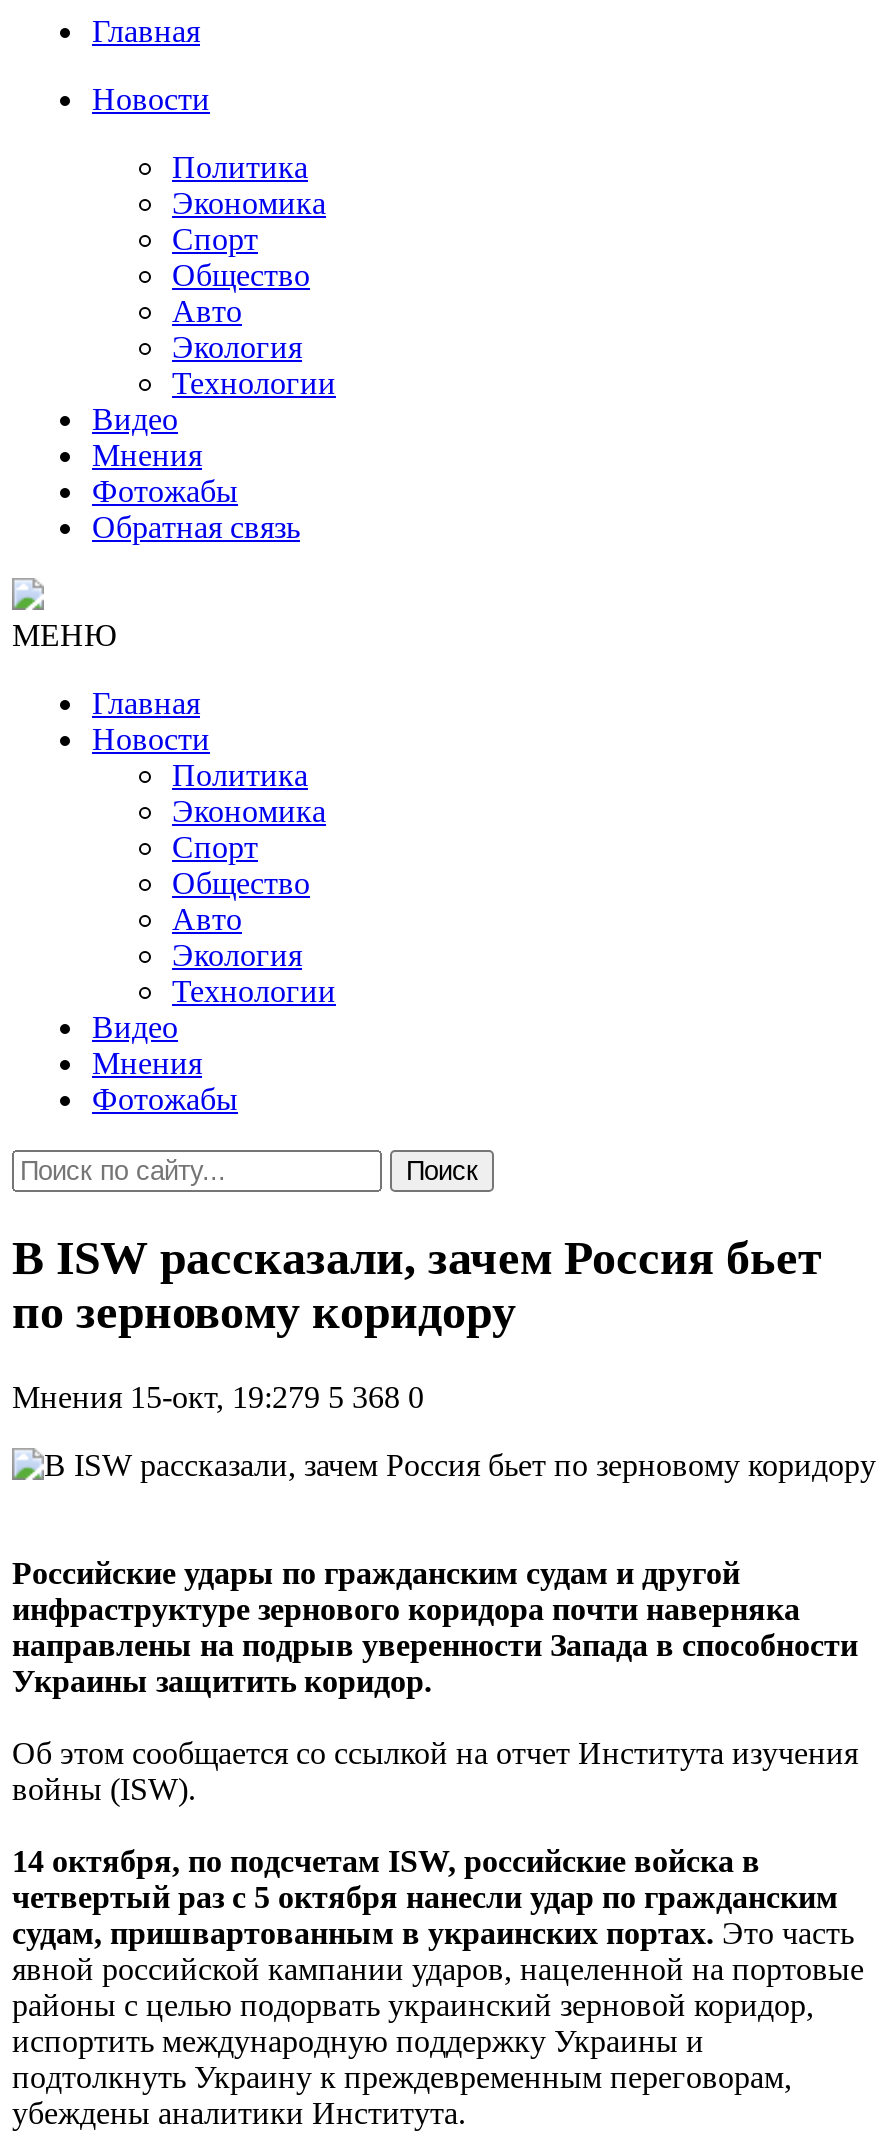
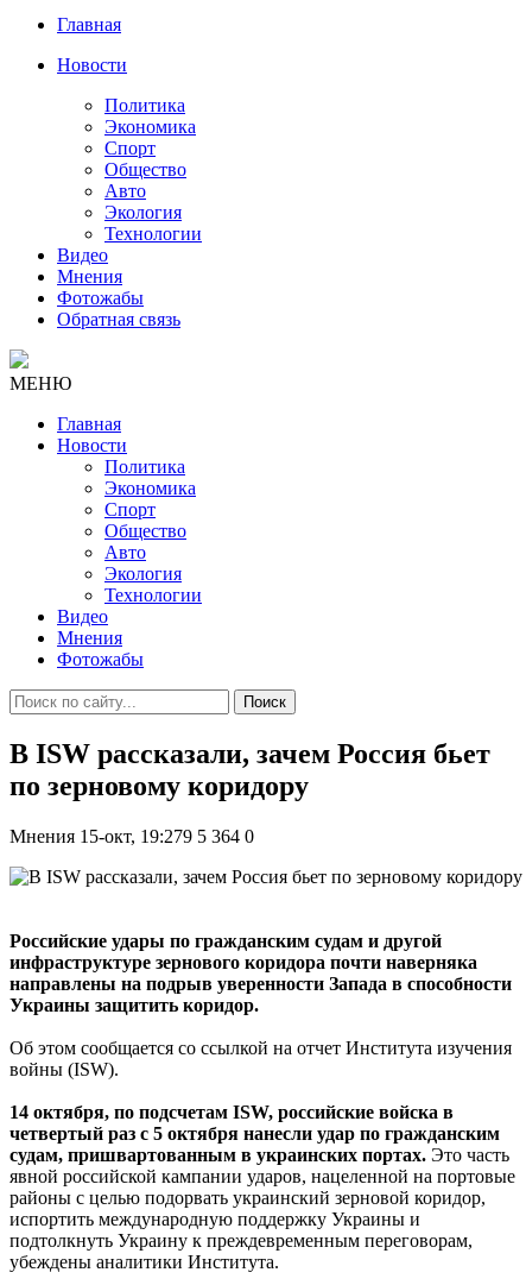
[12,1380,424,1414] Мнения 15-окт, 19:279 5 368 0 -> [9,826,254,846] Мнения 15-окт, 19:279 5 364 0

